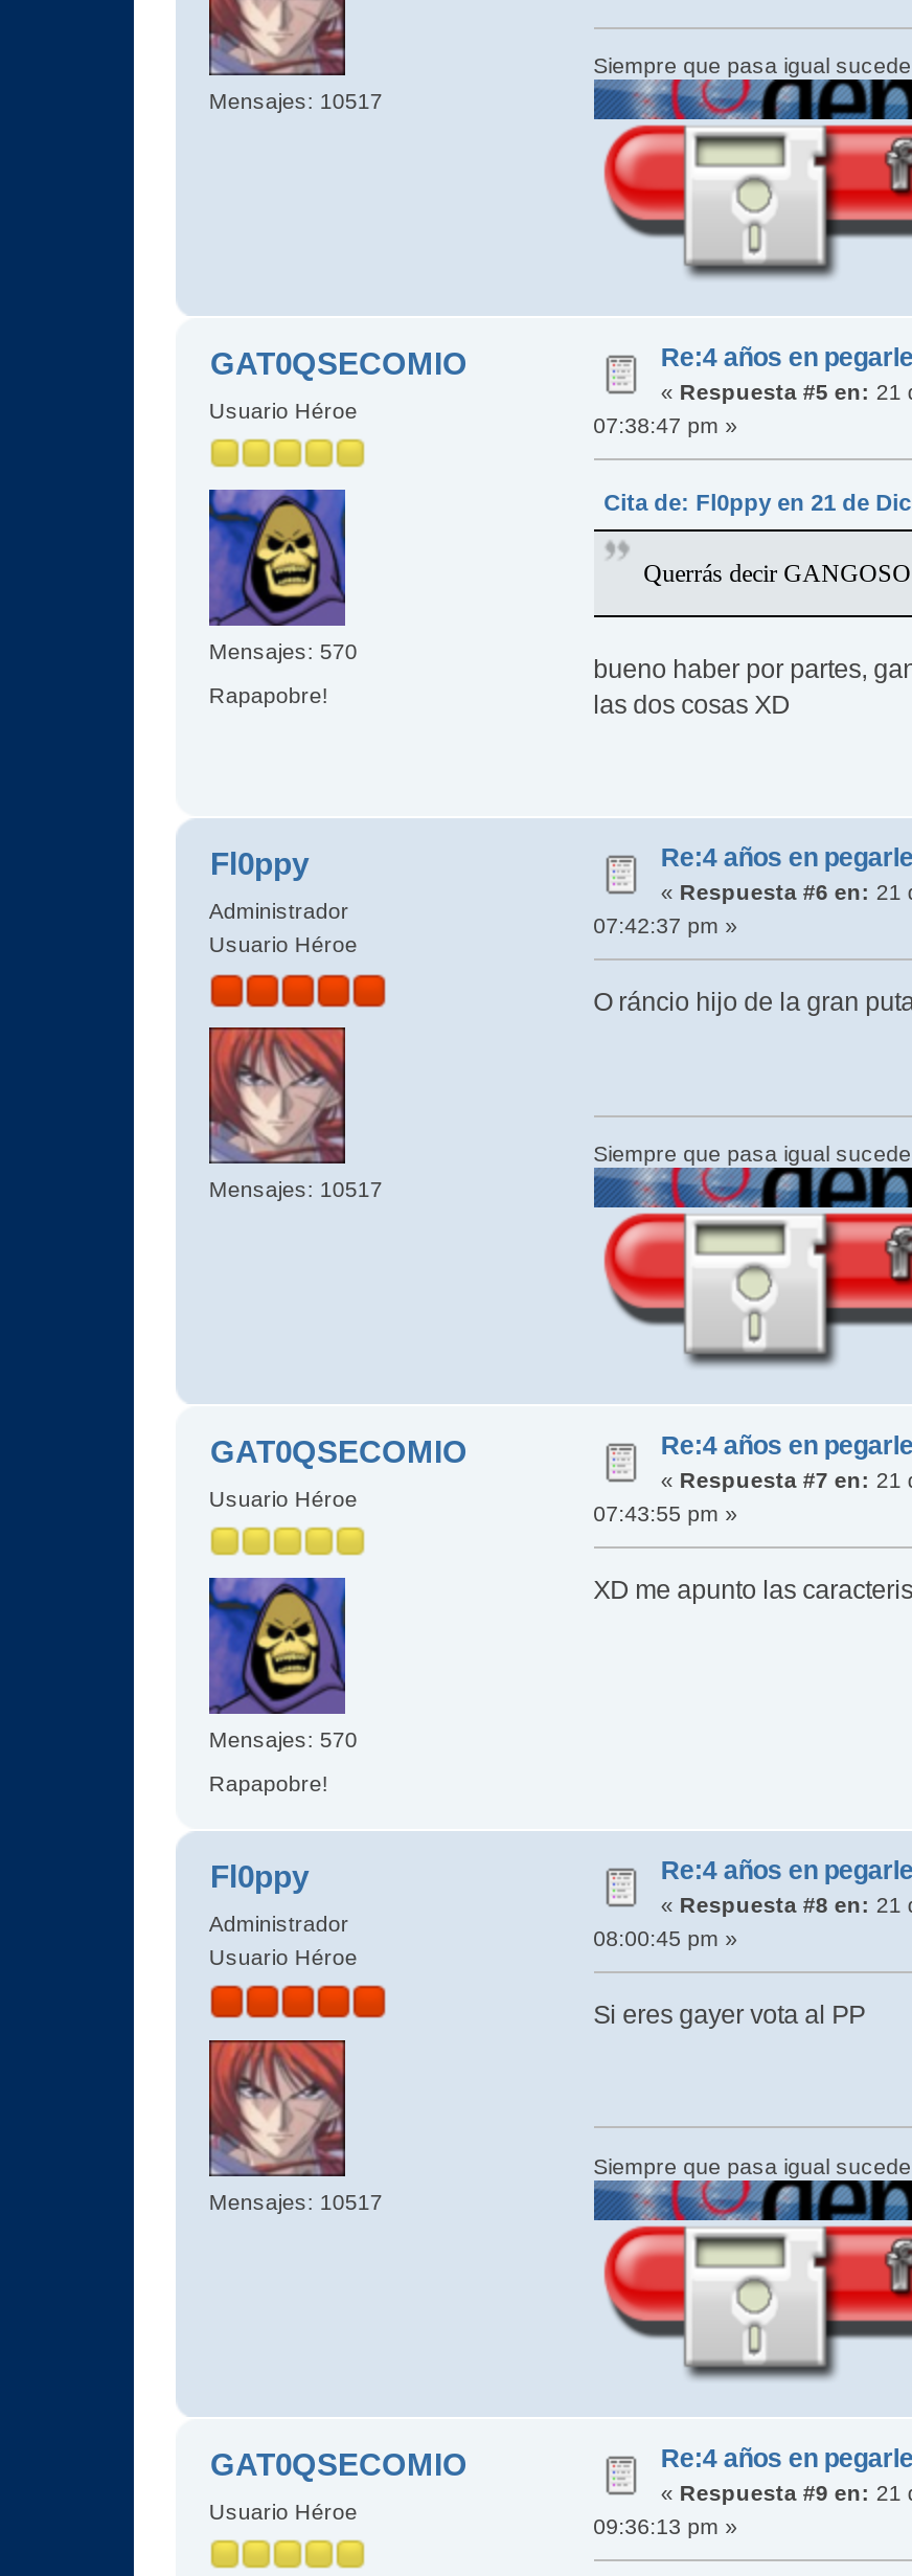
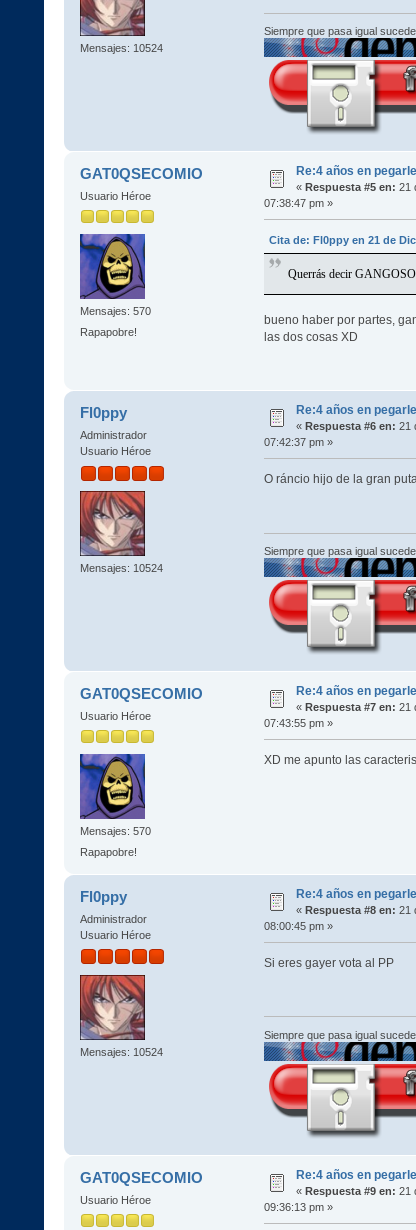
[209,88,383,113] Mensajes: 10517 -> [80,42,163,54] Mensajes: 10524
[209,1176,383,1201] Mensajes: 10517 -> [80,562,163,574] Mensajes: 10524
[209,2188,383,2214] Mensajes: 10517 -> [80,1046,163,1058] Mensajes: 10524

